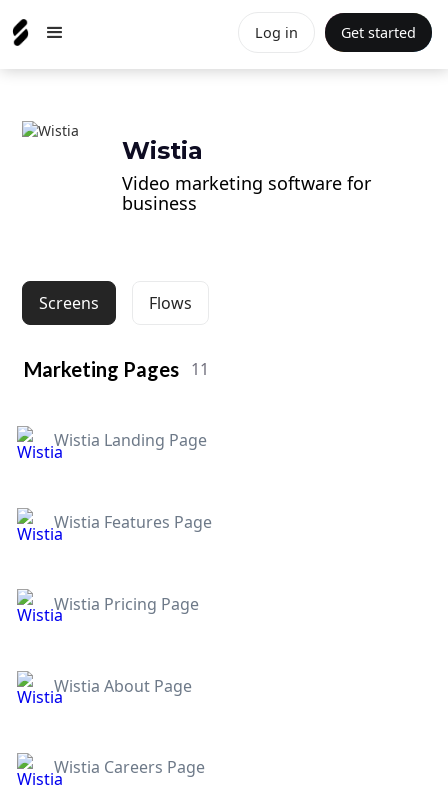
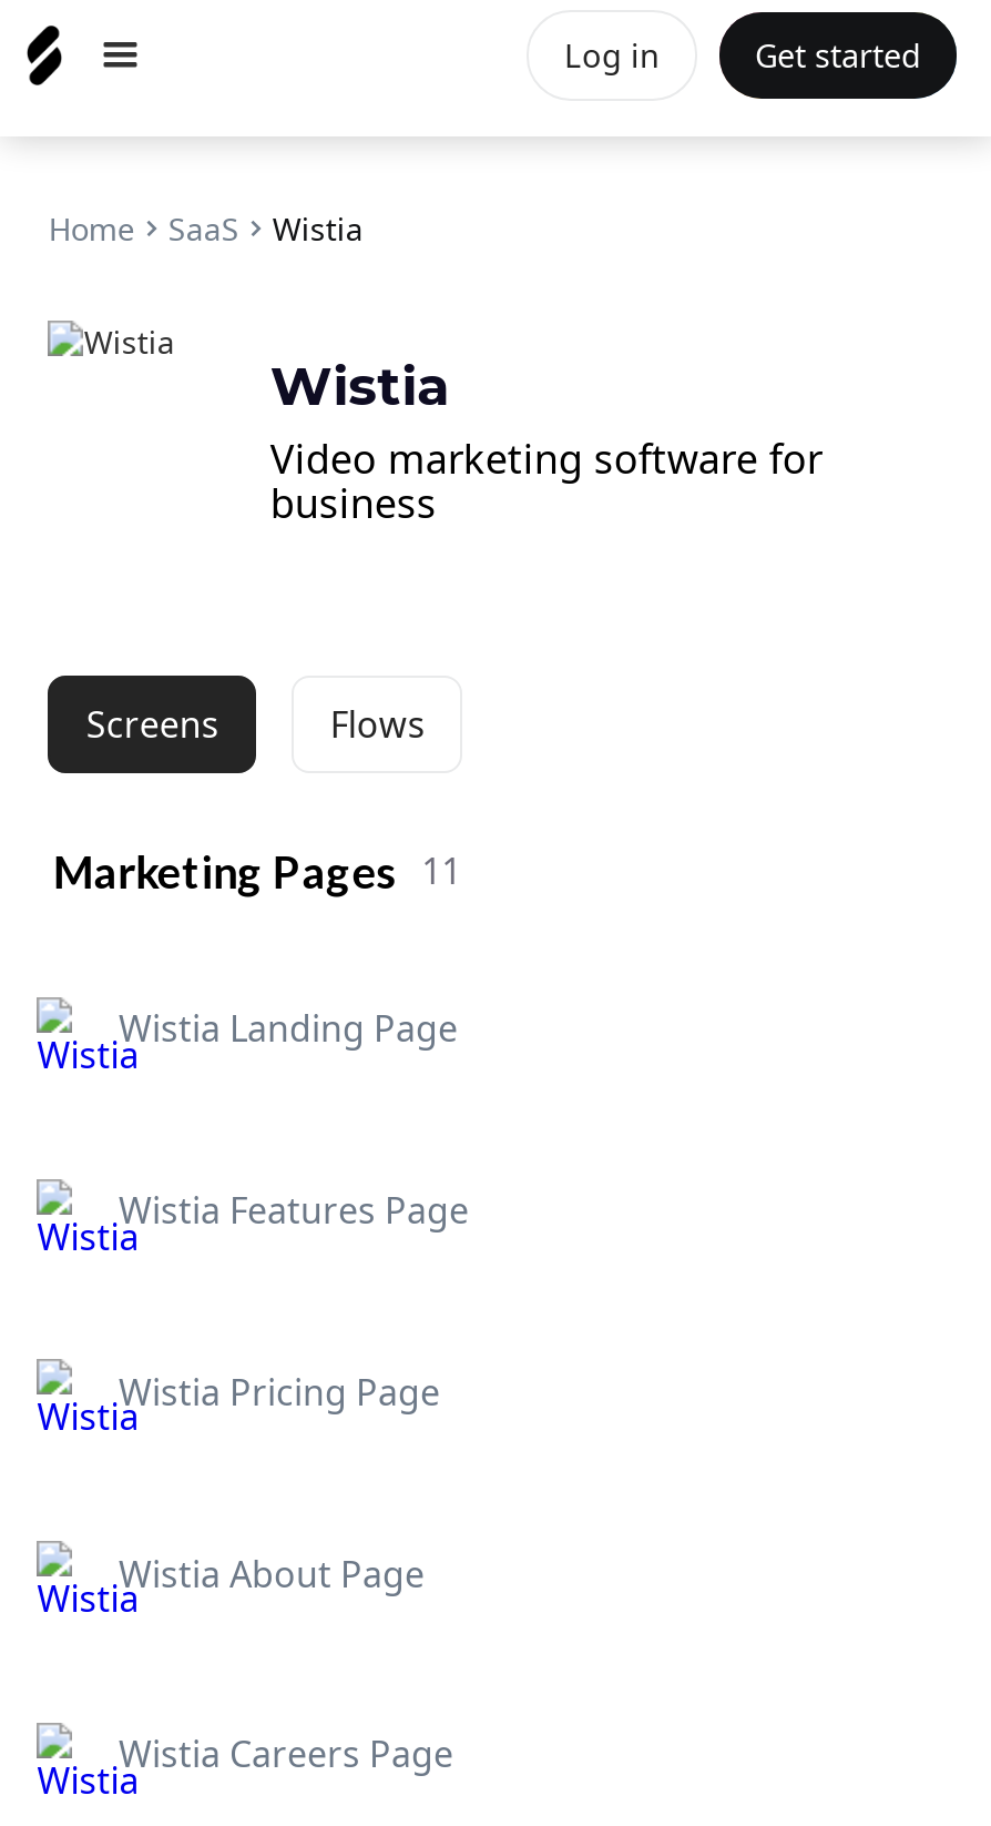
none -> [49,207,363,249] Home | SaaS | Wistia

